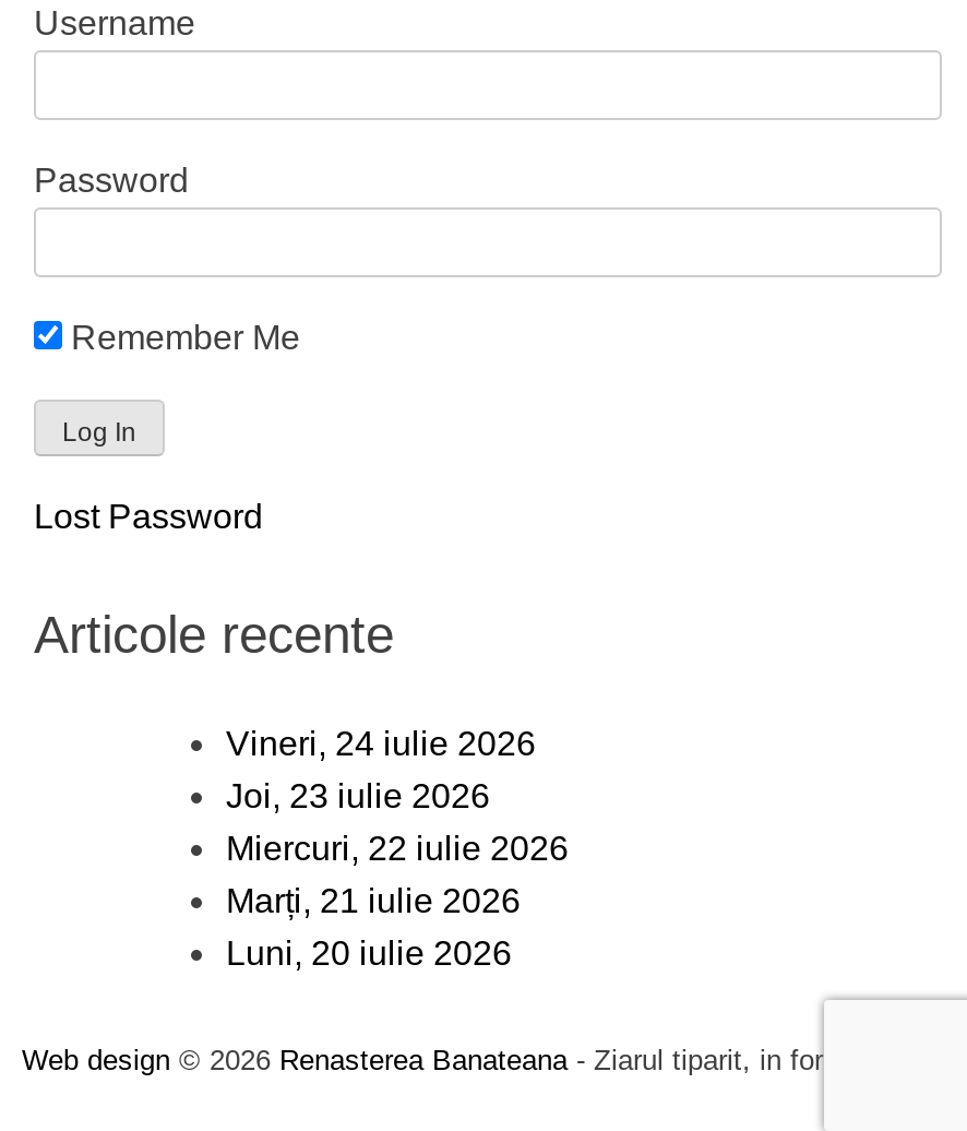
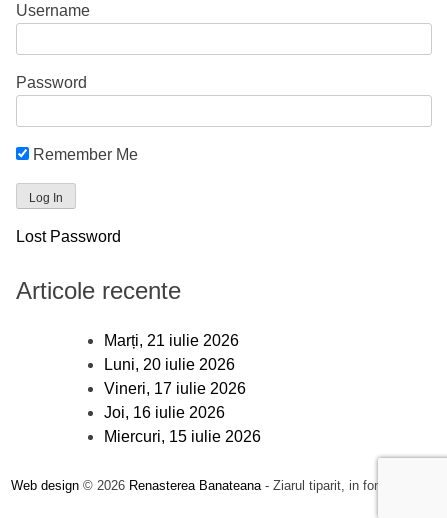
[226,725,569,867] Vineri, 24 iulie 2026 | Joi, 23 iulie 2026 | Miercuri, 22 iulie 2026 -> none
moved [226,883,521,972] -> [104,332,239,373]: Marți, 21 iulie 2026 | Luni, 20 iulie 2026
none -> [104,380,261,445] Vineri, 17 iulie 2026 | Joi, 16 iulie 2026 | Miercuri, 15 iulie 2026

